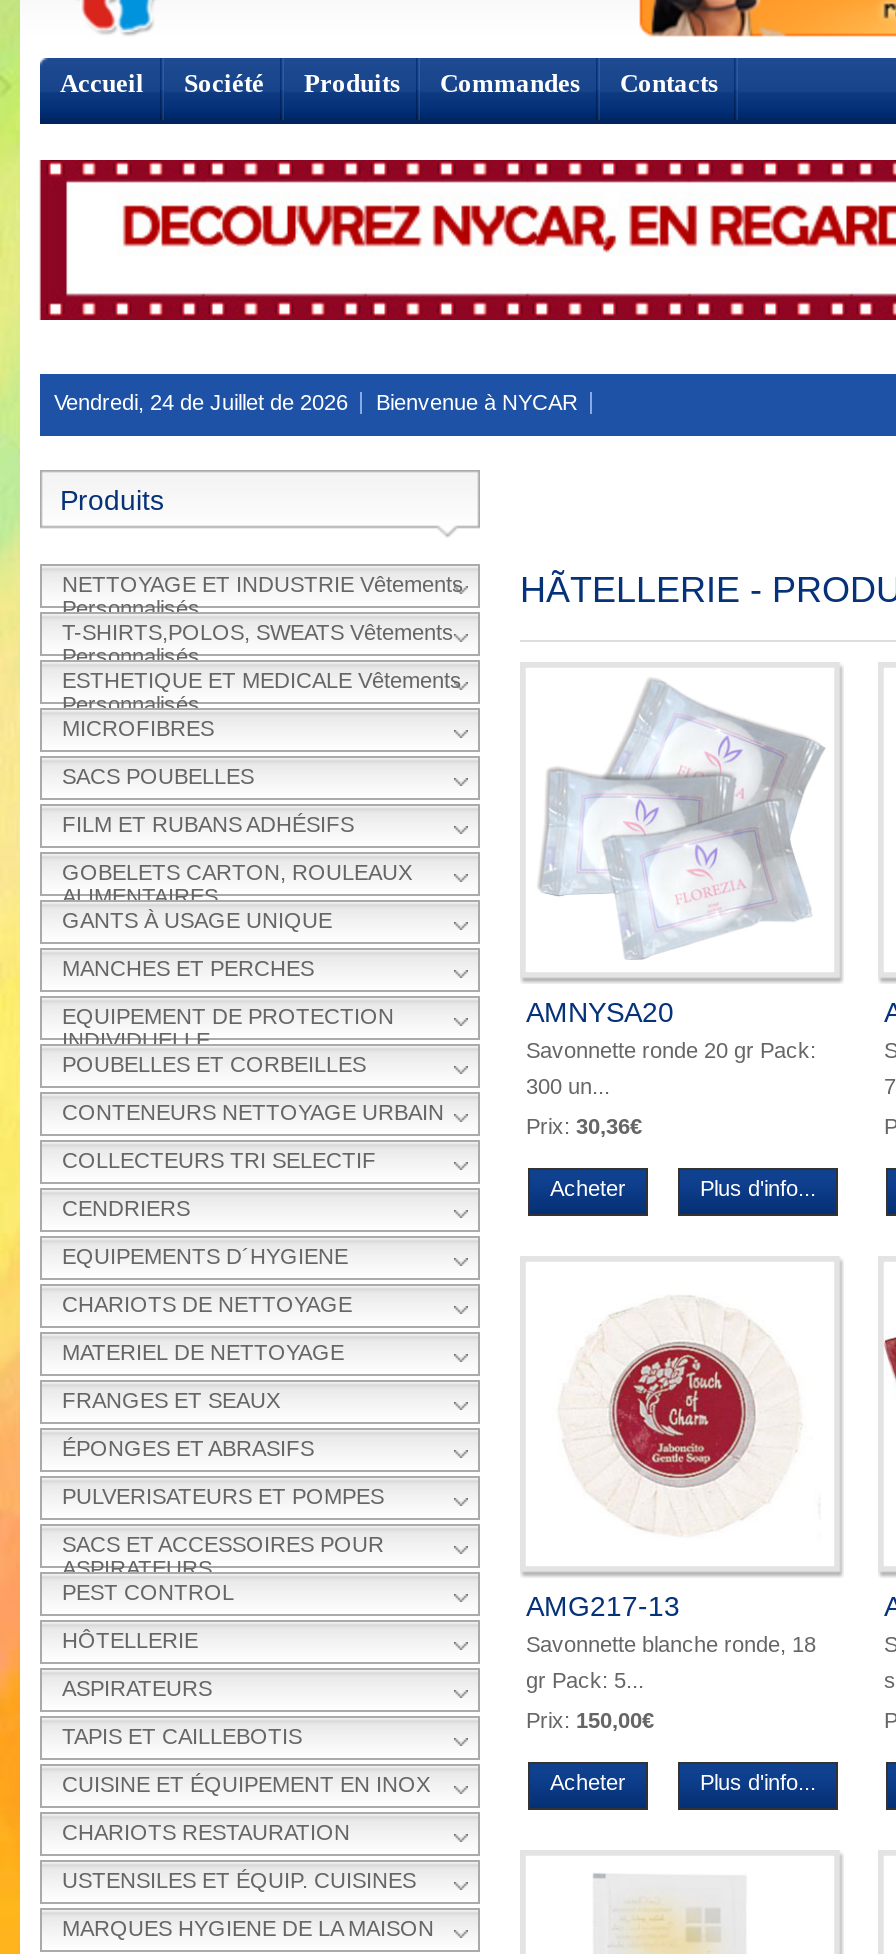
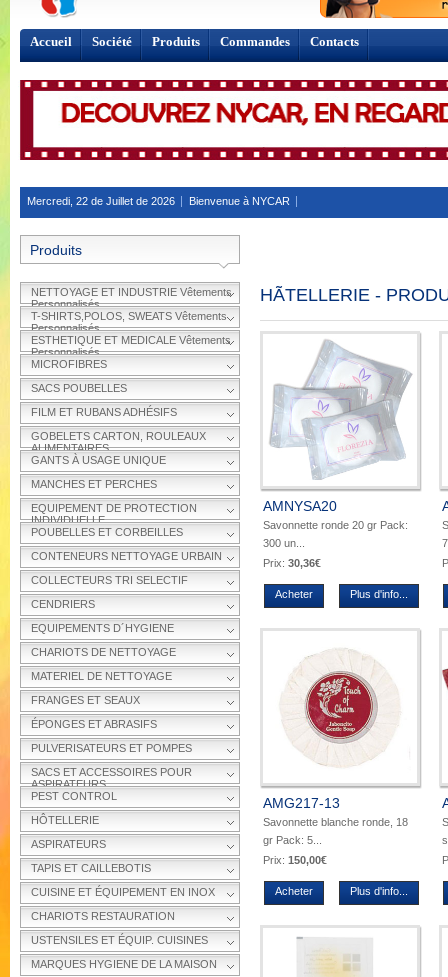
[54,390,348,414] Vendredi, 24 de Juillet de 2026 -> [27,195,175,207] Mercredi, 22 de Juillet de 2026

